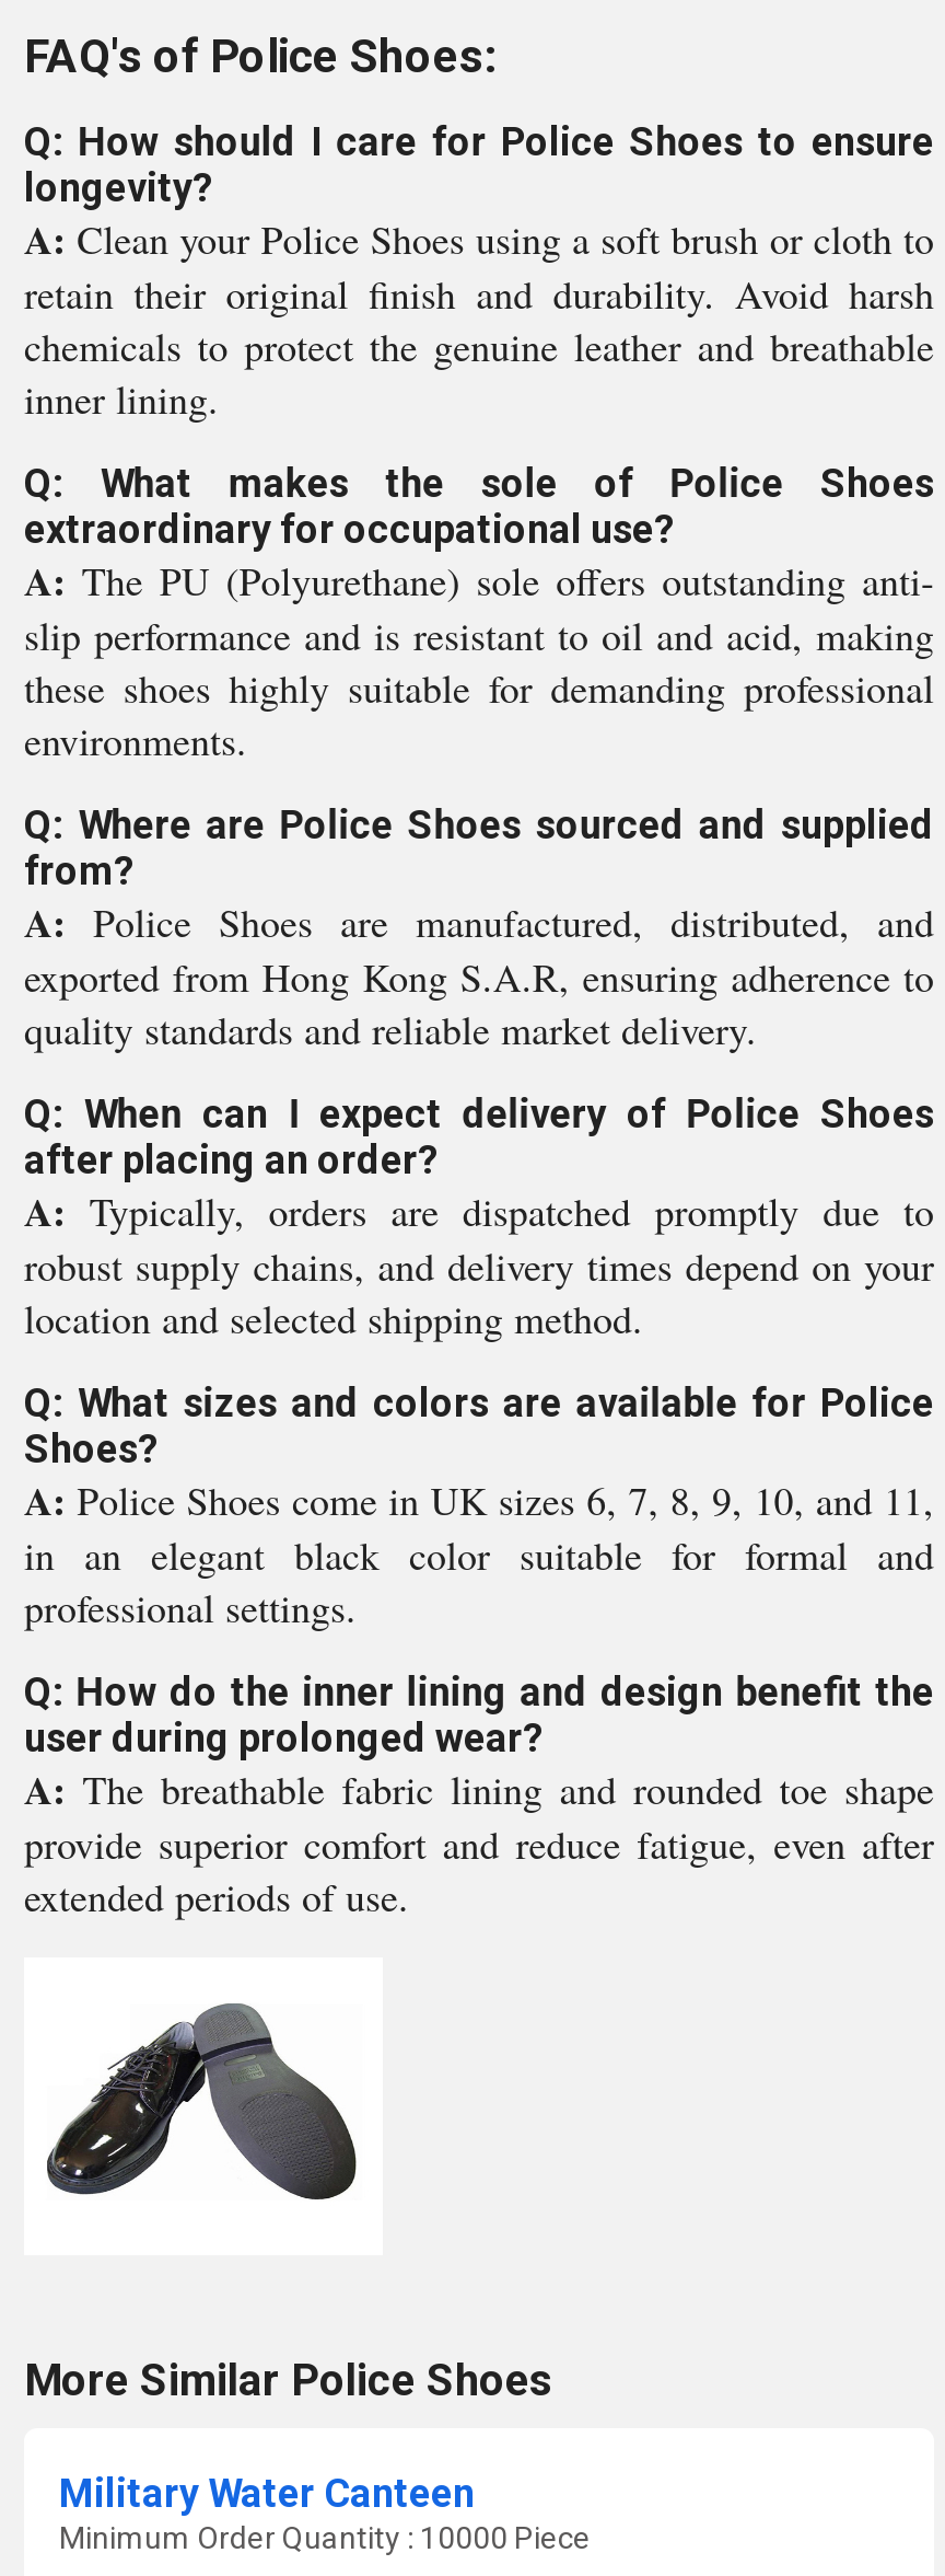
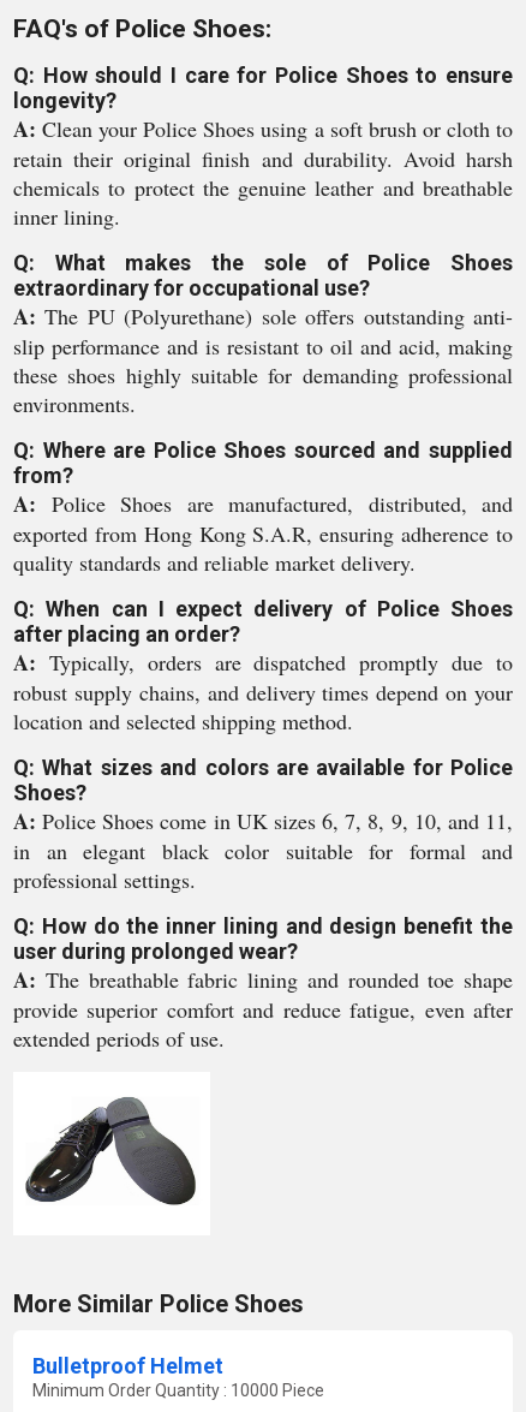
[59,2470,475,2516] Military Water Canteen -> [32,1353,223,1378] Bulletproof Helmet

